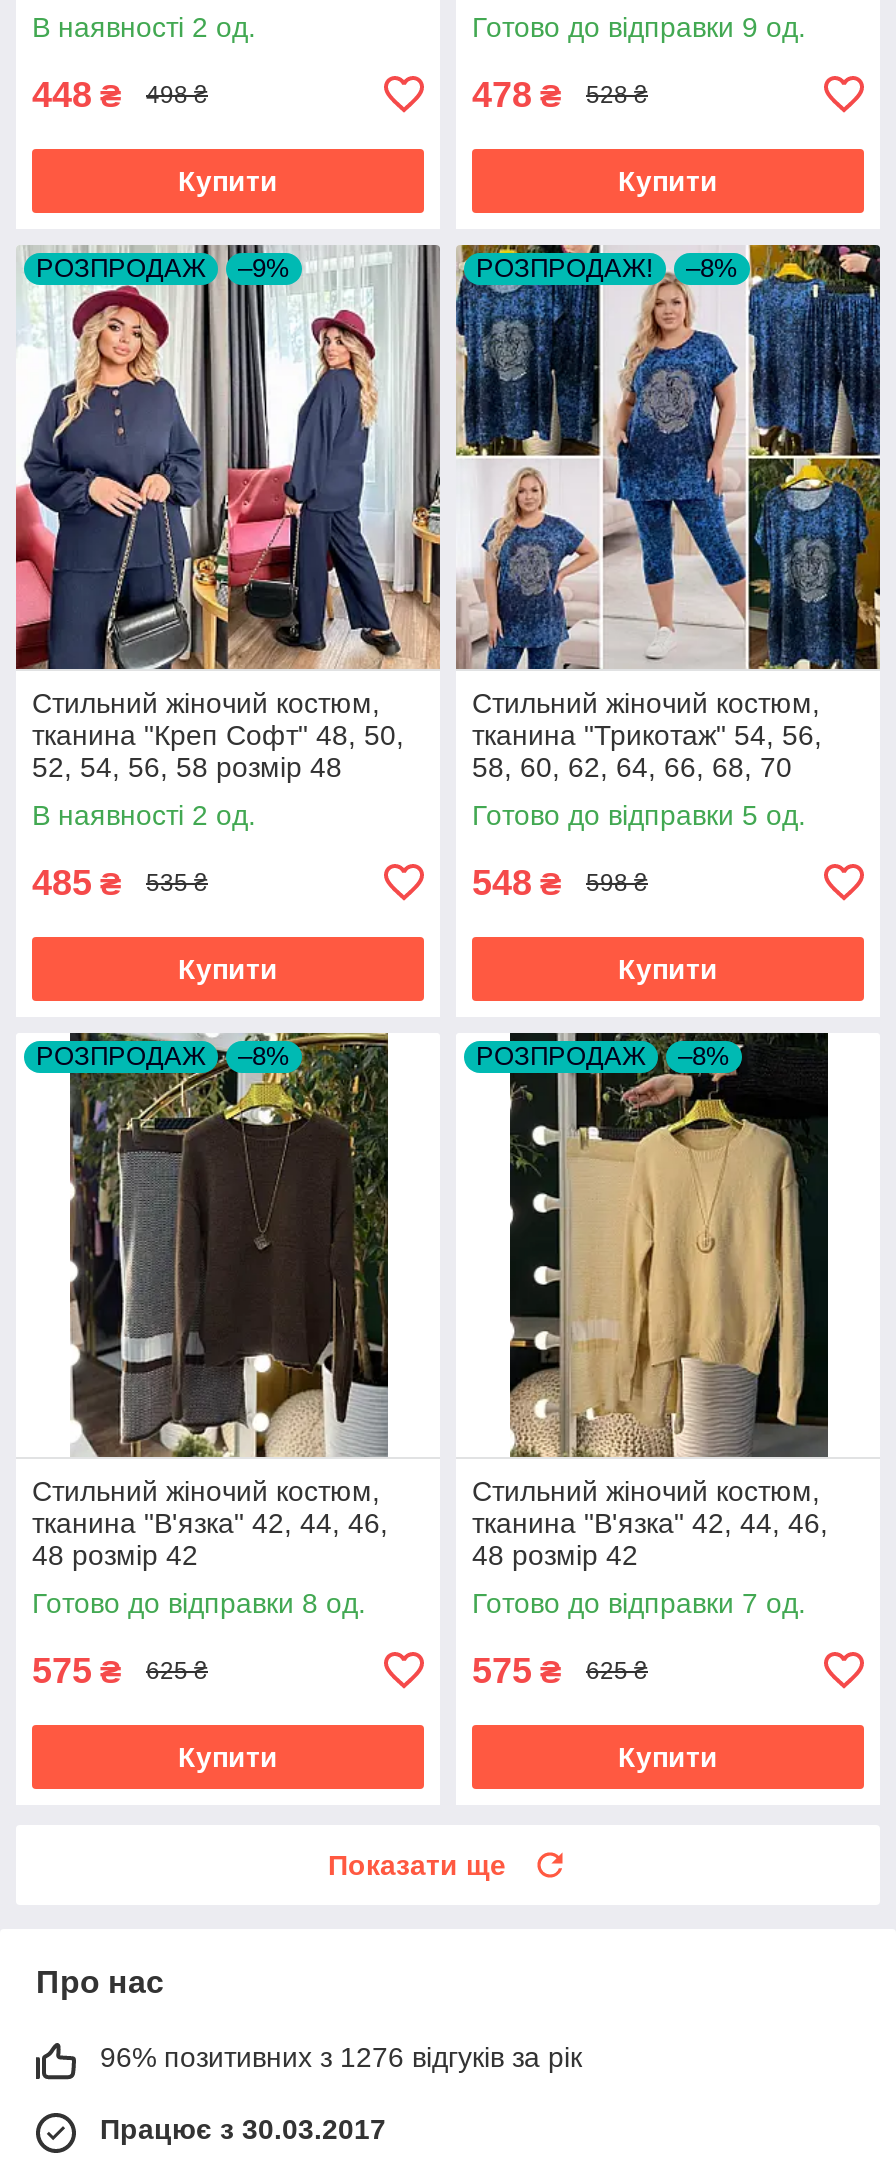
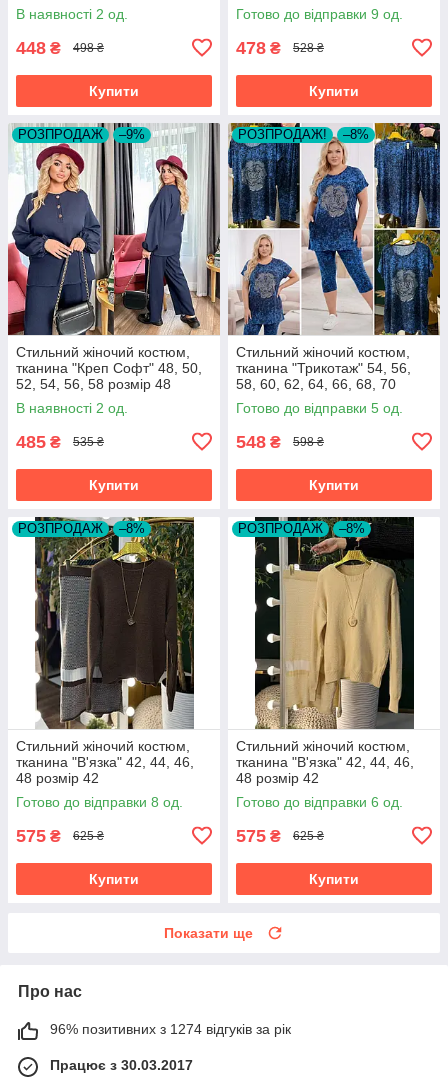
[472,1587,806,1619] Готово до відправки 7 од. -> [236,794,403,810] Готово до відправки 6 од.
[100,2041,582,2073] 96% позитивних з 1276 відгуків за рік -> [50,1021,291,1037] 96% позитивних з 1274 відгуків за рік

